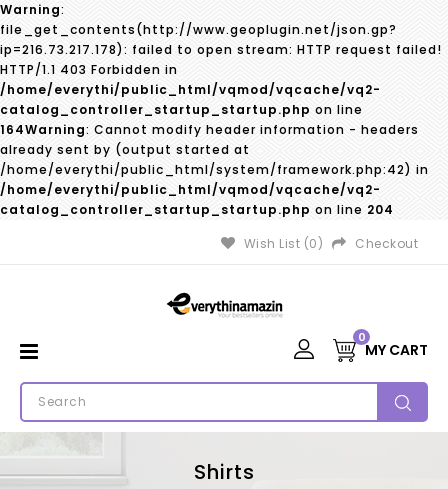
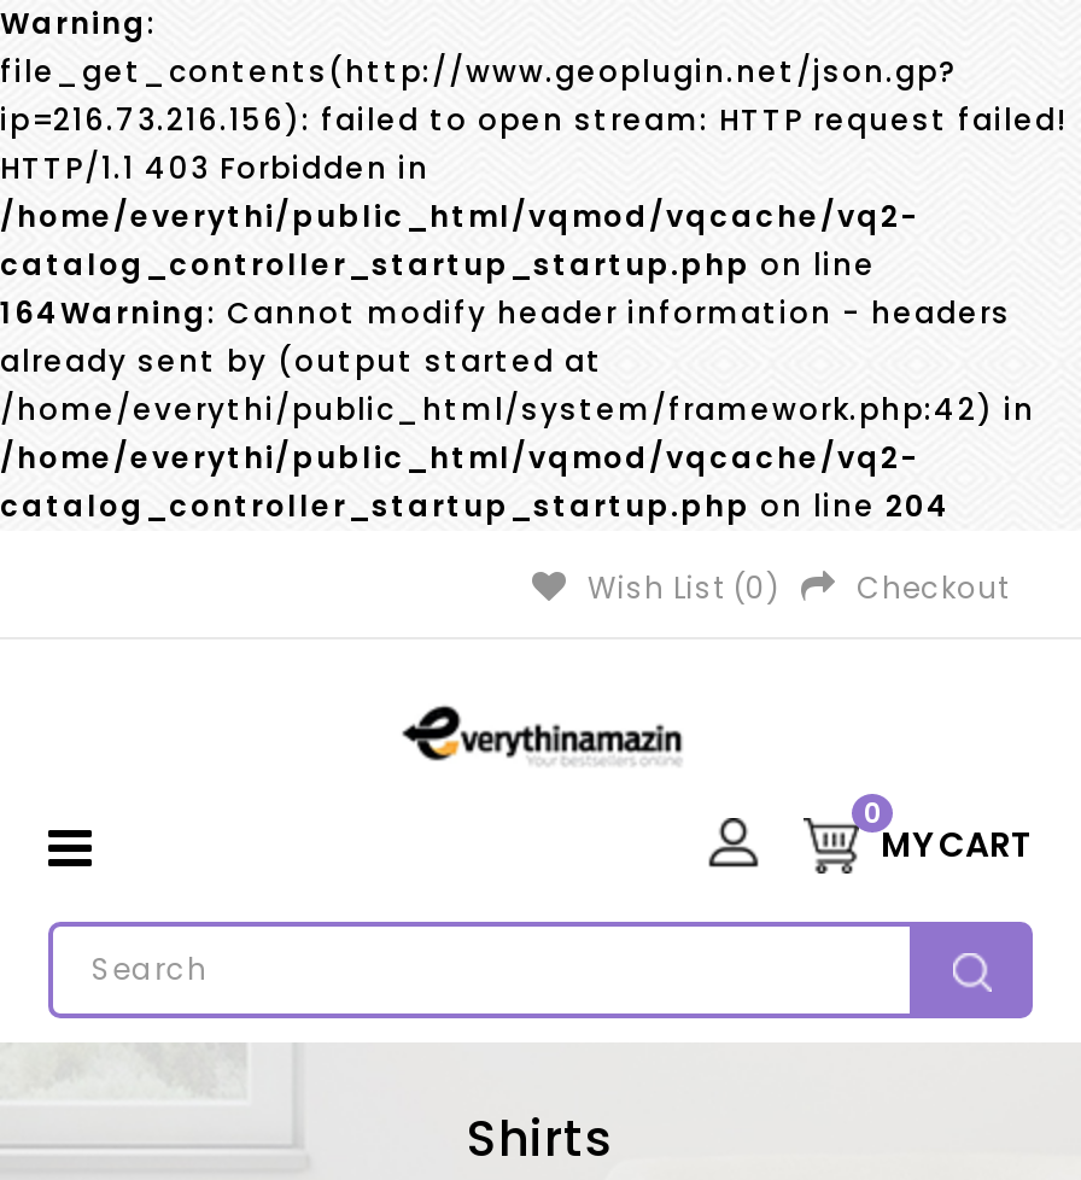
[0,41,442,58] ip=216.73.217.178): failed to open stream: HTTP request failed! -> [0,99,1069,140] ip=216.73.216.156): failed to open stream: HTTP request failed!

